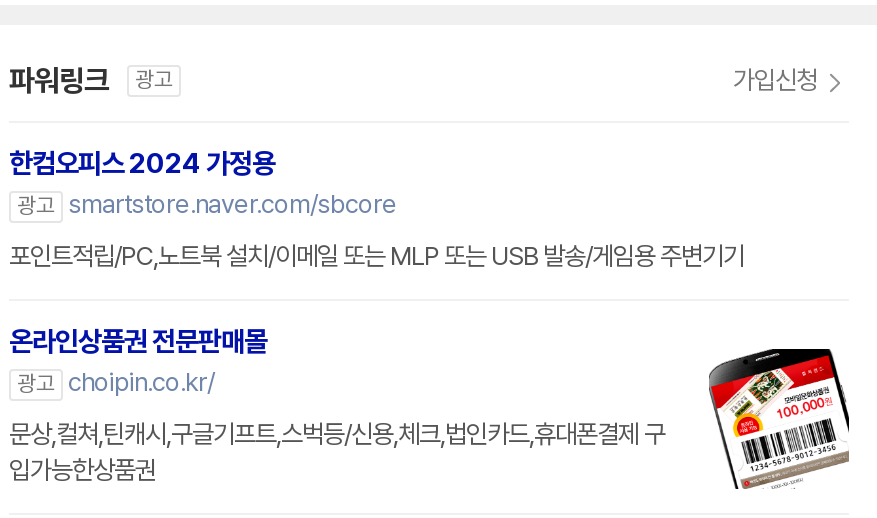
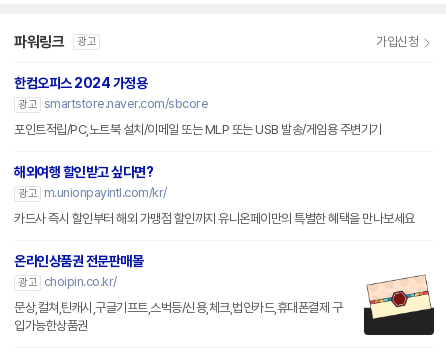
none -> [14,164,414,226] 해외여행 할인받고 싶다면? | 광고 m.unionpayintl.com/kr/ | 카드사 즉시 할인부터 해외 가맹점 할인까지 유니온페이만의 특별한 혜택을 만나보세요
[707,347,851,491] [image] -> [363,265,435,336] [image]

